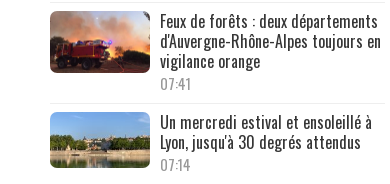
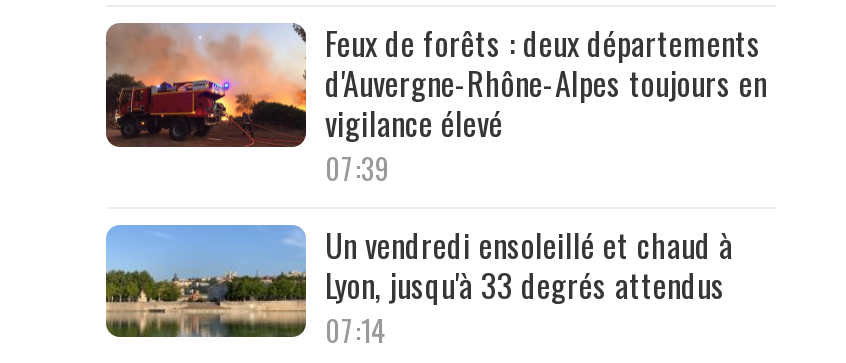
[159,49,259,73] vigilance orange -> [325,99,503,147] vigilance élevé
[159,73,190,94] 07:41 -> [325,147,389,189] 07:39
[159,110,371,134] Un mercredi estival et ensoleillé à -> [325,221,733,269] Un vendredi ensoleillé et chaud à
[159,130,360,154] Lyon, jusqu'à 30 degrés attendus -> [325,261,725,309] Lyon, jusqu'à 33 degrés attendus

